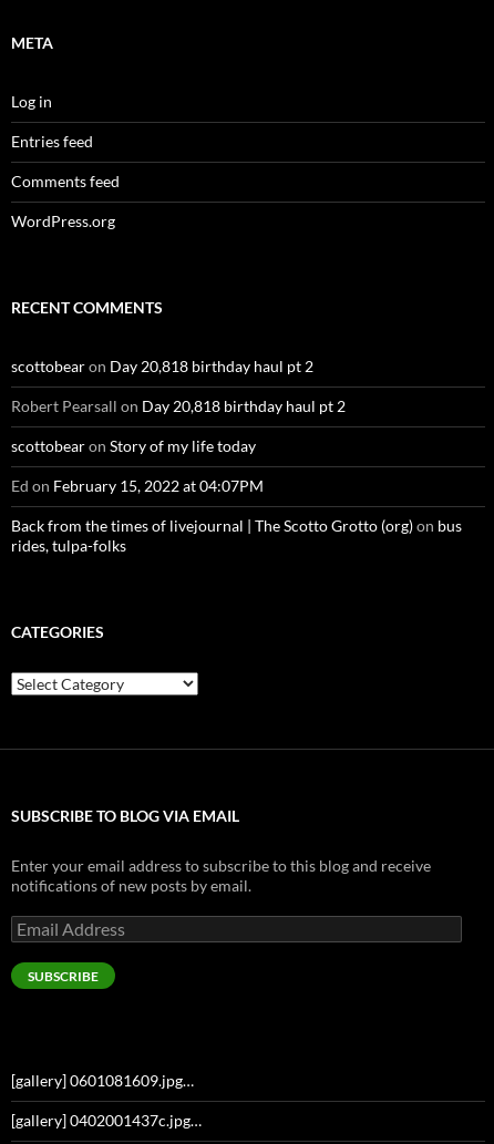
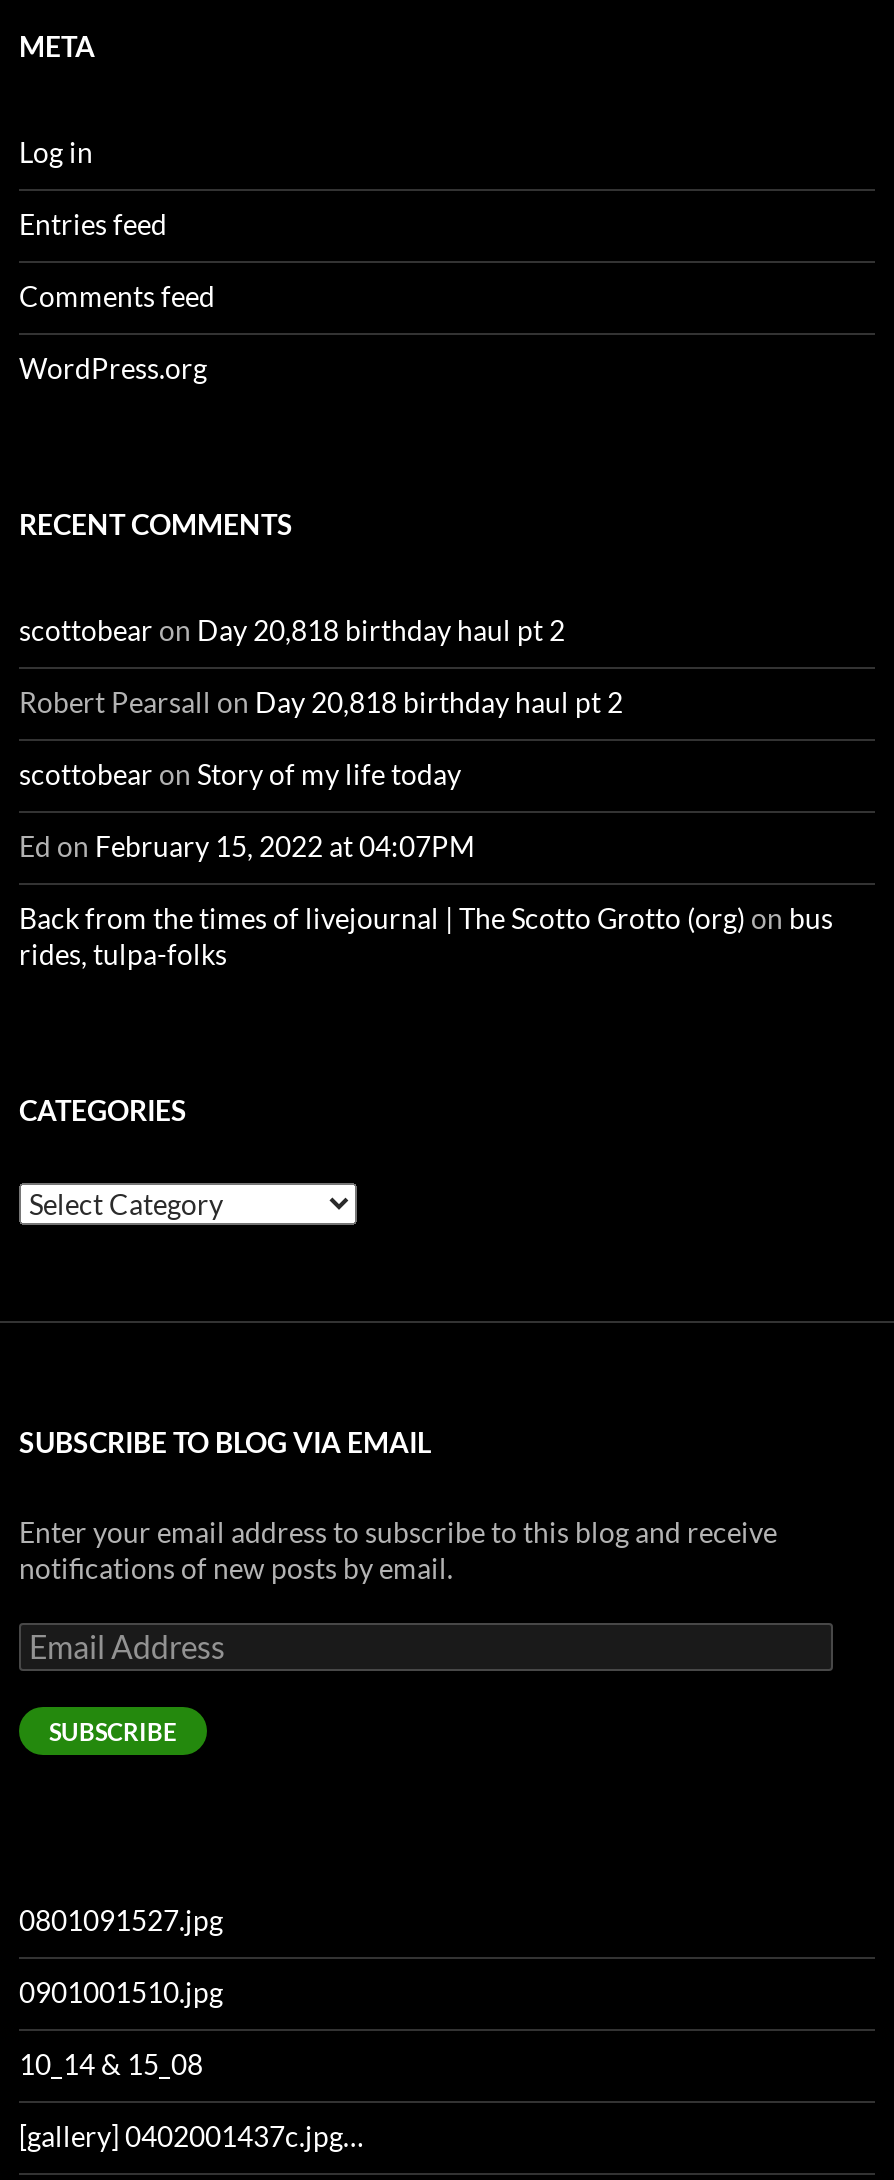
[11,1071,194,1090] [gallery] 0601081609.jpg… -> [19,1903,223,2081] 0801091527.jpg | 0901001510.jpg | 10_14 & 15_08

